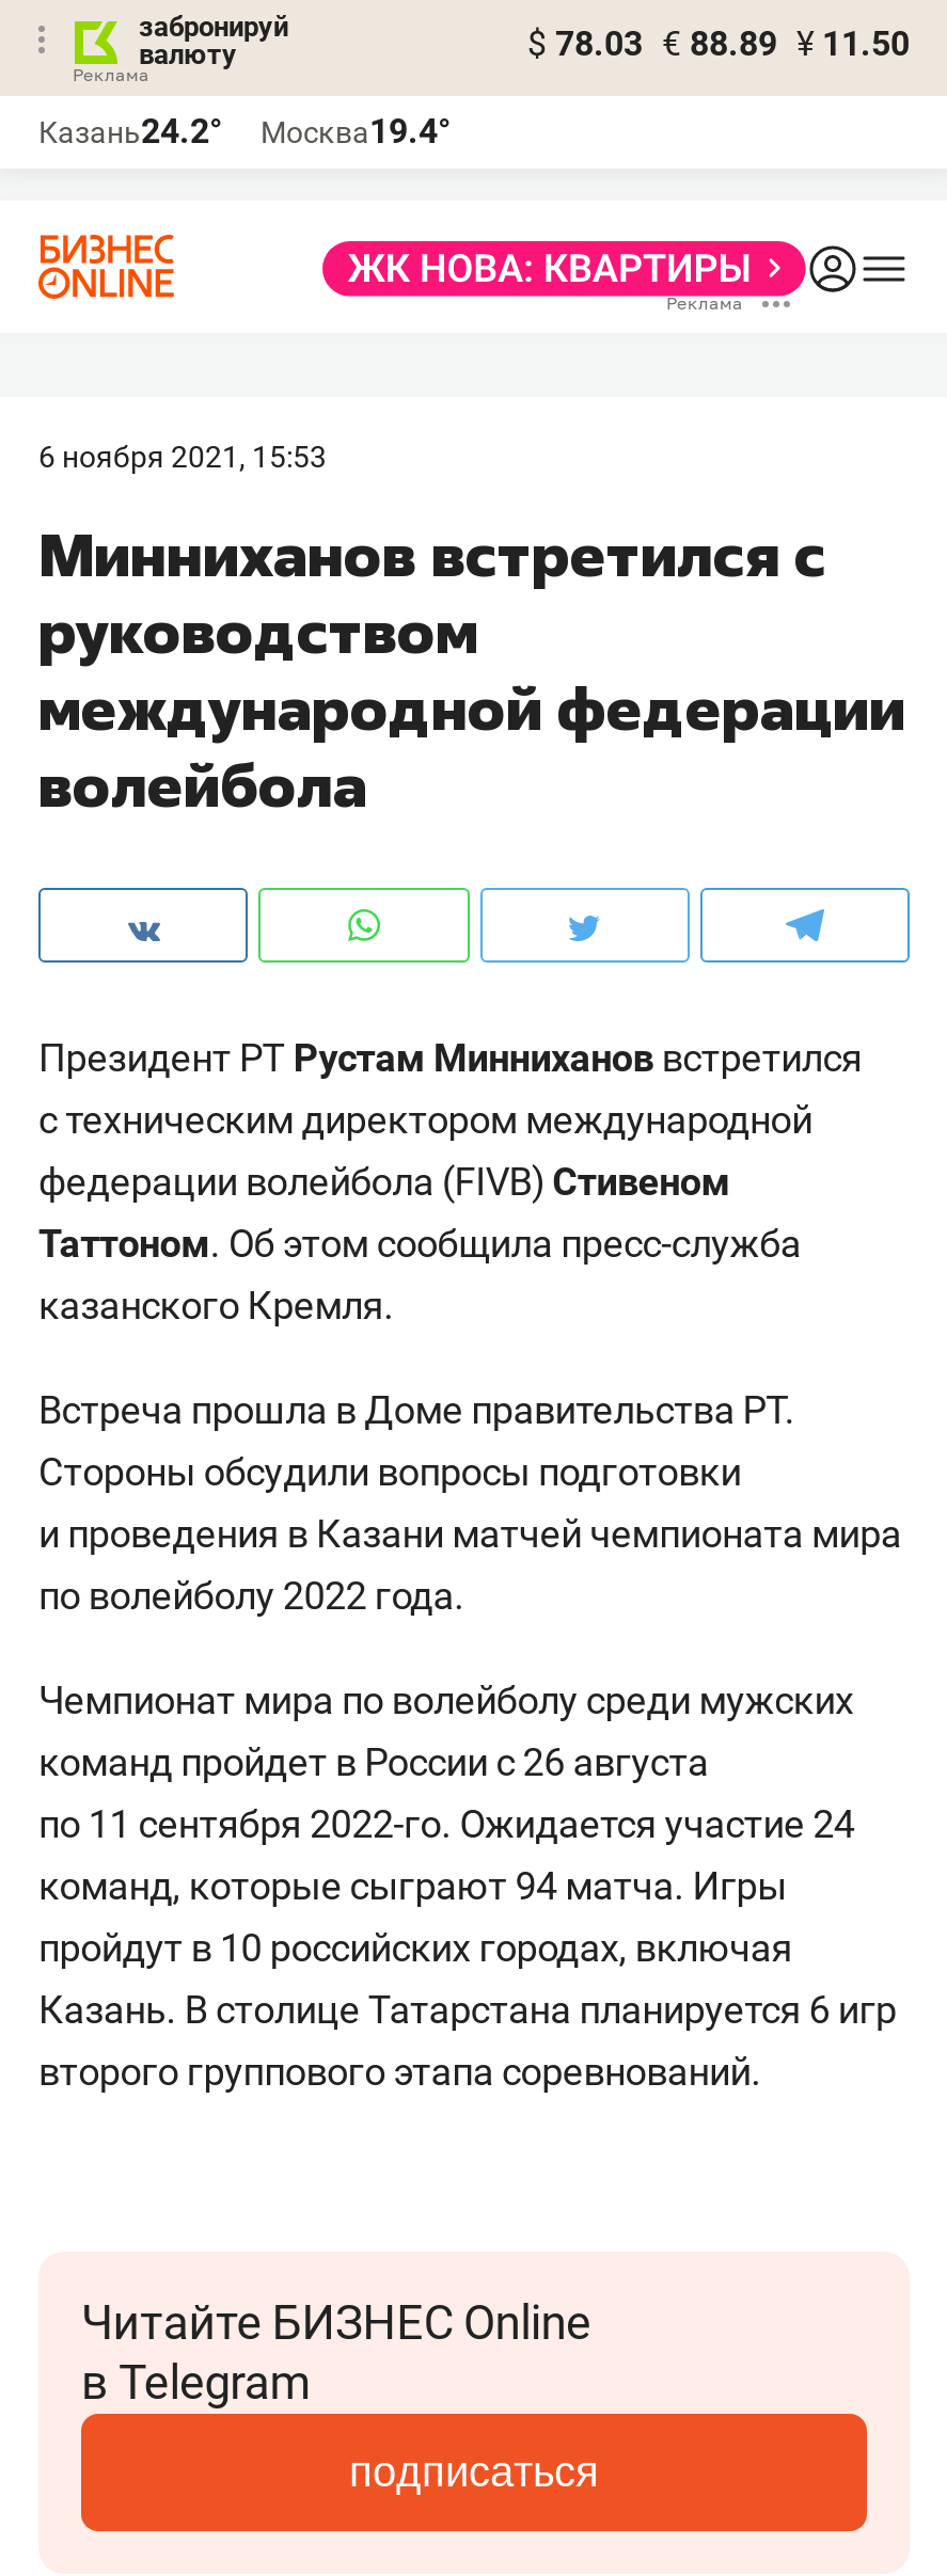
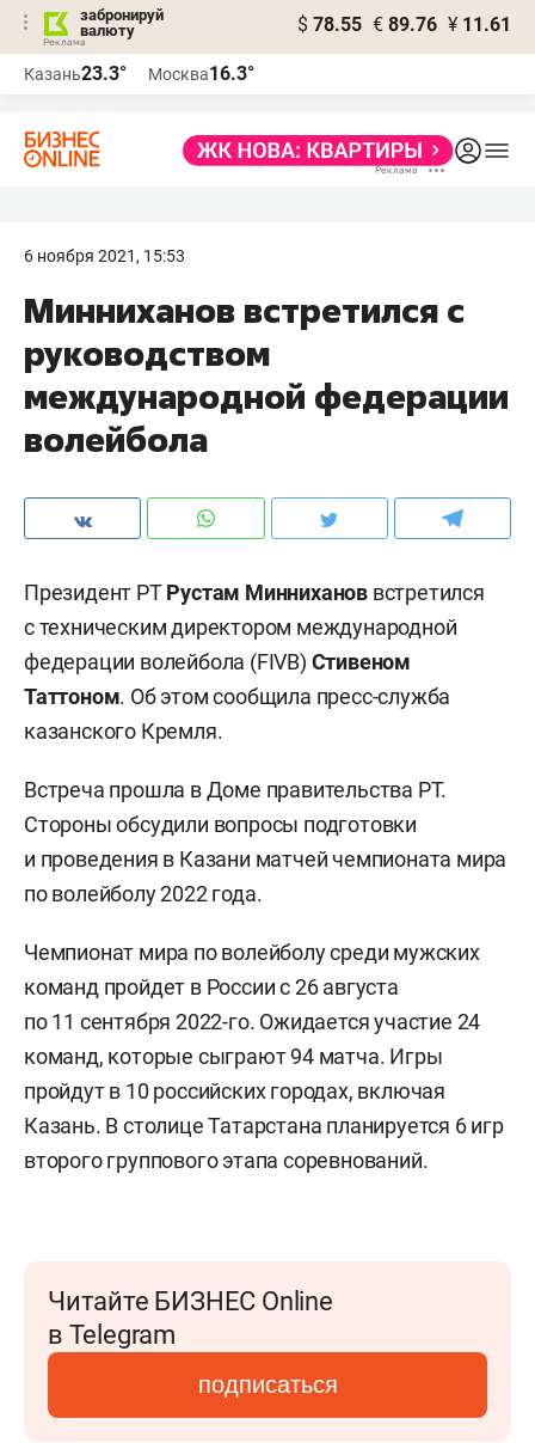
[527,23,910,64] $ 78.03 € 88.89 ¥ 11.50 -> [297,13,511,36] $ 78.55 € 89.76 ¥ 11.61
[38,111,222,152] Казань24.2° -> [24,62,127,85] Казань23.3°
[261,111,451,152] Москва19.4° -> [148,62,254,85] Москва16.3°

